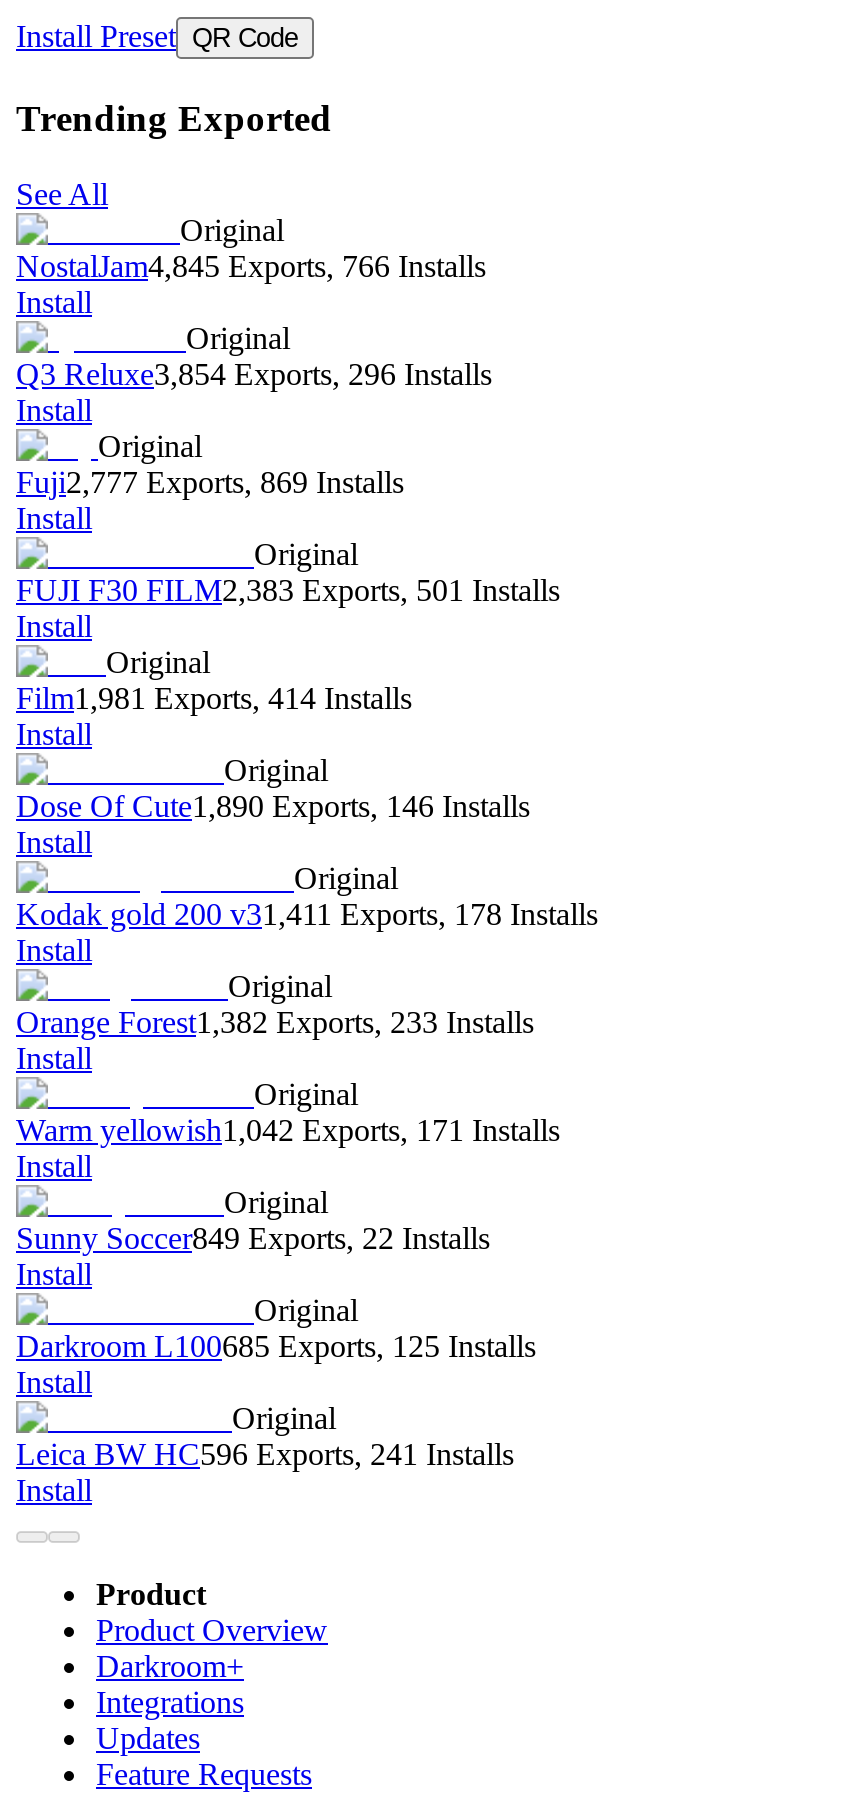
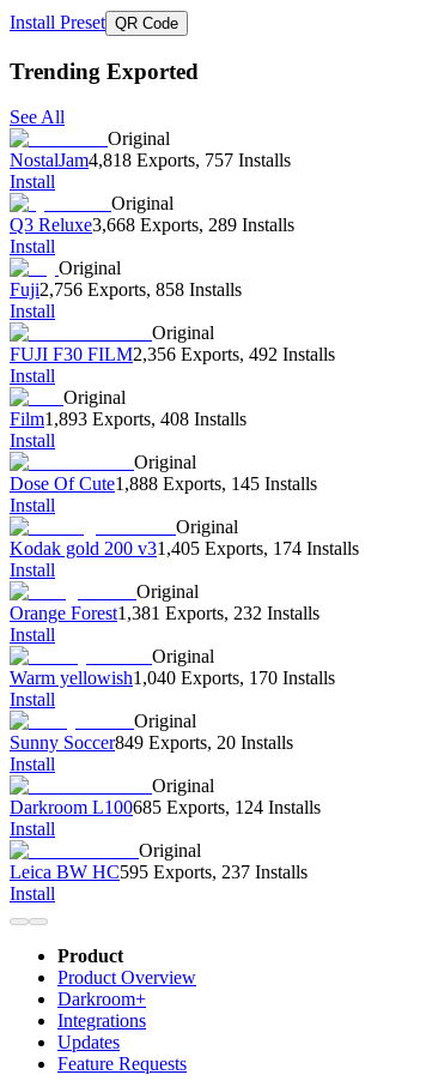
[16,250,486,284] NostalJam4,845 Exports, 766 Installs -> [10,150,291,171] NostalJam4,818 Exports, 757 Installs
[16,358,492,392] Q3 Reluxe3,854 Exports, 296 Installs -> [10,215,294,235] Q3 Reluxe3,668 Exports, 289 Installs
[16,466,404,500] Fuji2,777 Exports, 869 Installs -> [10,280,242,300] Fuji2,756 Exports, 858 Installs
[16,574,560,608] FUJI F30 FILM2,383 Exports, 501 Installs -> [10,344,335,365] FUJI F30 FILM2,356 Exports, 492 Installs
[16,682,412,716] Film1,981 Exports, 414 Installs -> [10,409,247,429] Film1,893 Exports, 408 Installs
[16,790,530,824] Dose Of Cute1,890 Exports, 146 Installs -> [10,474,317,494] Dose Of Cute1,888 Exports, 145 Installs
[16,898,598,932] Kodak gold 200 v31,411 Exports, 178 Installs -> [10,538,359,559] Kodak gold 200 v31,405 Exports, 174 Installs
[16,1006,534,1040] Orange Forest1,382 Exports, 233 Installs -> [10,603,319,624] Orange Forest1,381 Exports, 232 Installs
[16,1114,560,1148] Warm yellowish1,042 Exports, 171 Installs -> [10,668,335,688] Warm yellowish1,040 Exports, 170 Installs
[16,1222,490,1256] Sunny Soccer849 Exports, 22 Installs -> [10,733,293,753] Sunny Soccer849 Exports, 20 Installs
[16,1330,536,1364] Darkroom L100685 Exports, 125 Installs -> [10,797,321,818] Darkroom L100685 Exports, 124 Installs
[16,1438,514,1472] Leica BW HC596 Exports, 241 Installs -> [10,862,308,882] Leica BW HC595 Exports, 237 Installs

